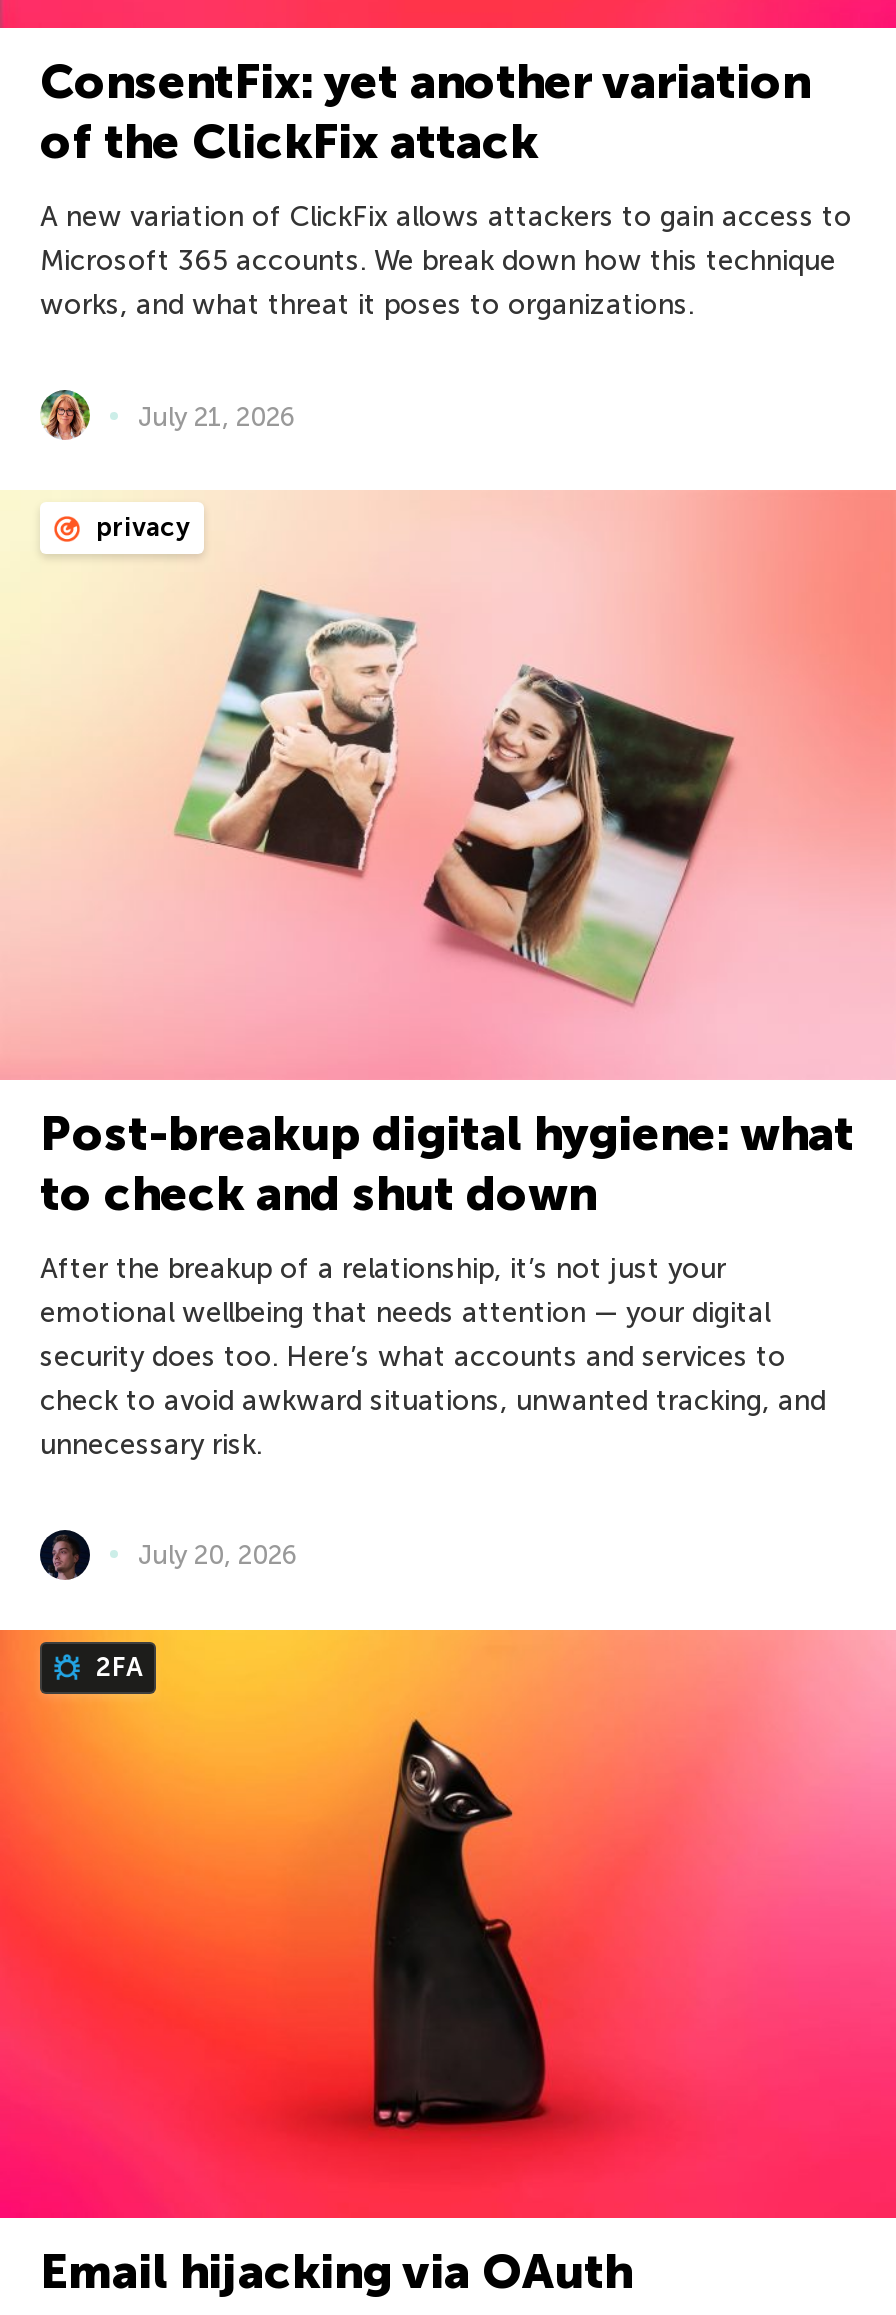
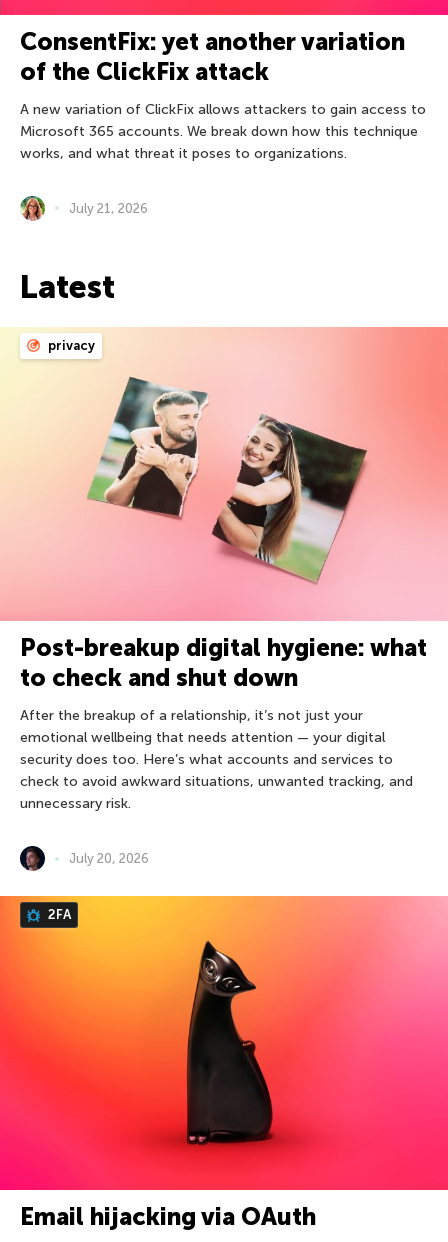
none -> [20,268,115,306] Latest

